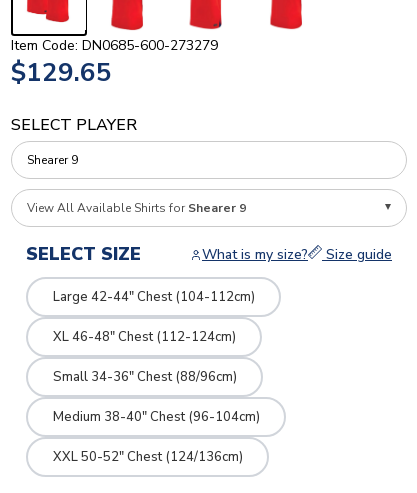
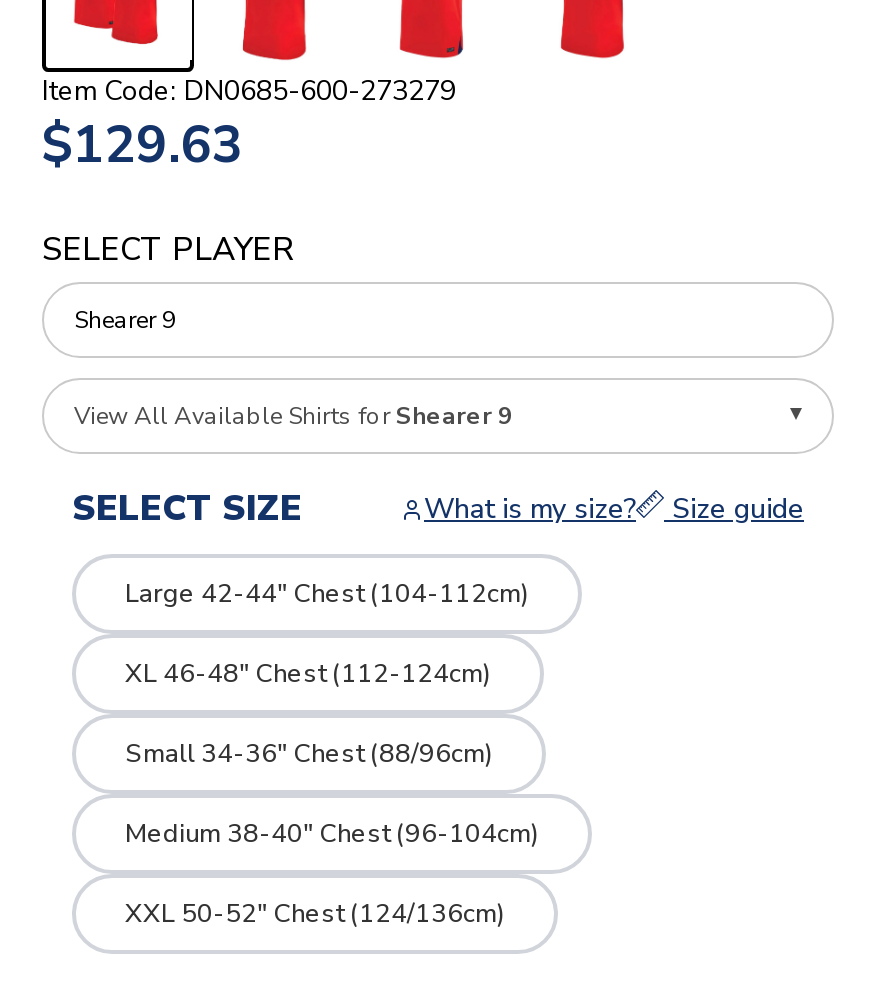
[11,55,112,90] $129.65 -> [42,110,244,180] $129.63

